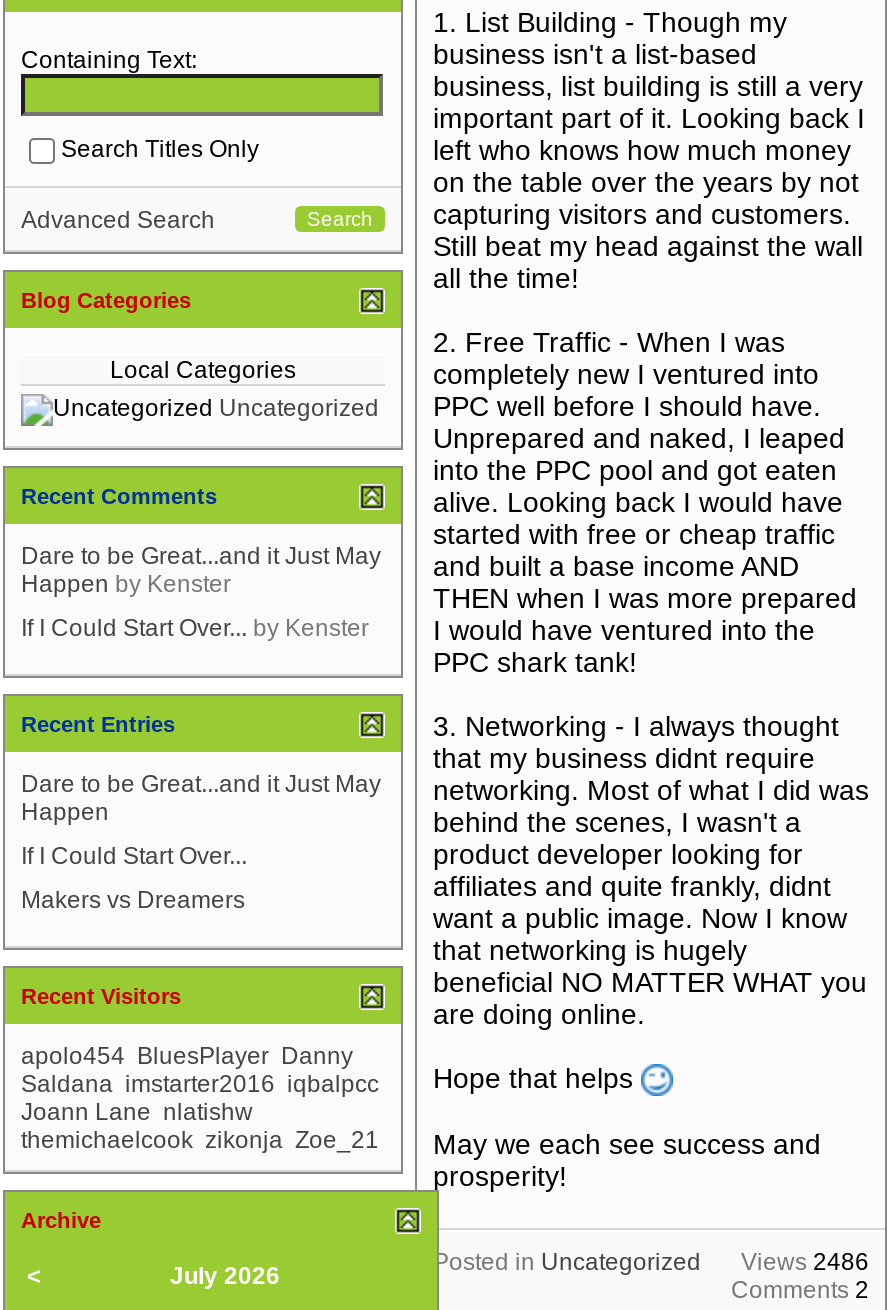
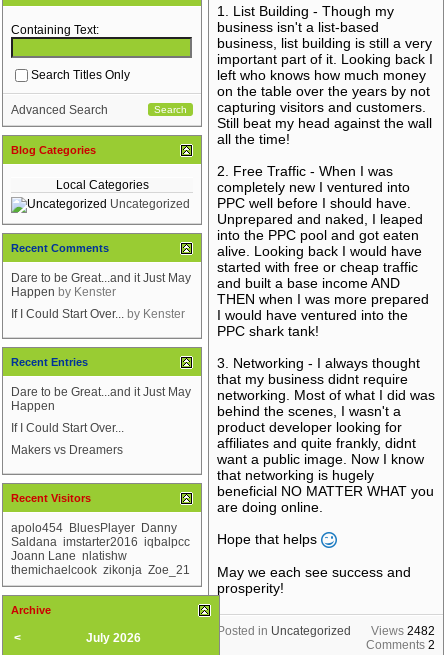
[433,1249,869,1277] Posted in Uncategorized Views 2486 -> [217,624,435,638] Posted in Uncategorized Views 2482

